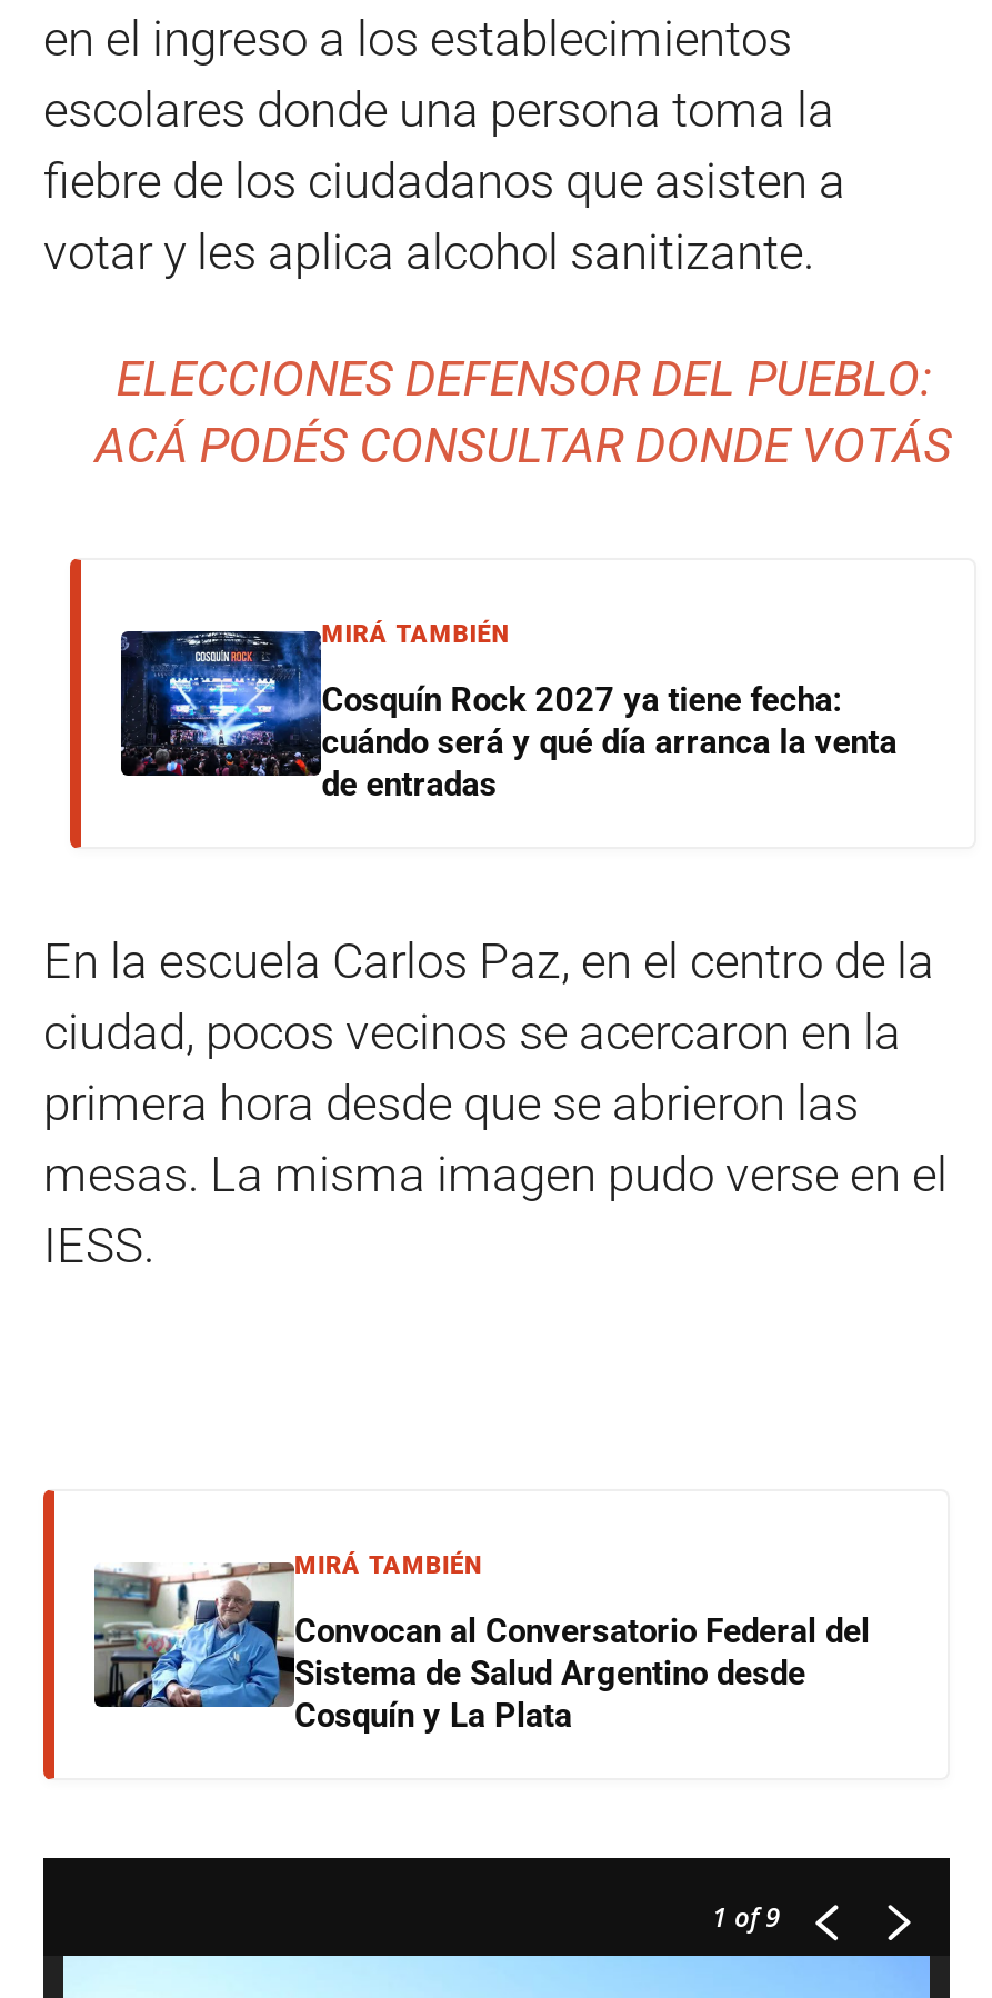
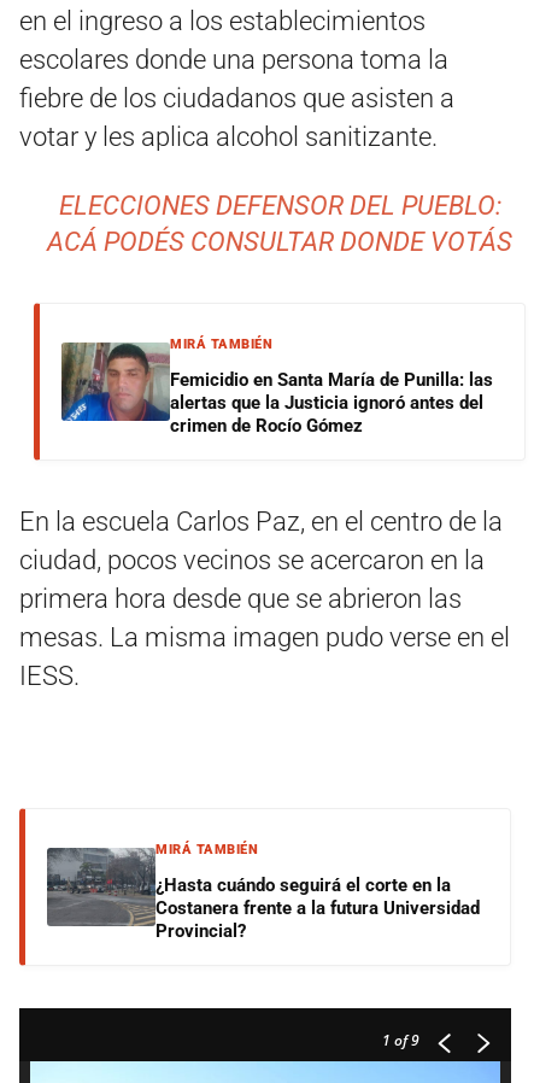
[119,629,897,805] [image] | Cosquín Rock 2027 ya tiene fecha: | cuándo será y qué día arranca la venta | de entradas -> [60,341,493,437] [image] | Femicidio en Santa María de Punilla: las | alertas que la Justicia ignoró antes del | crimen de Rocío Gómez
[94,1562,870,1736] [image] | Convocan al Conversatorio Federal del | Sistema de Salud Argentino desde | Cosquín y La Plata -> [47,847,480,942] [image] | ¿Hasta cuándo seguirá el corte en la | Costanera frente a la futura Universidad | Provincial?

